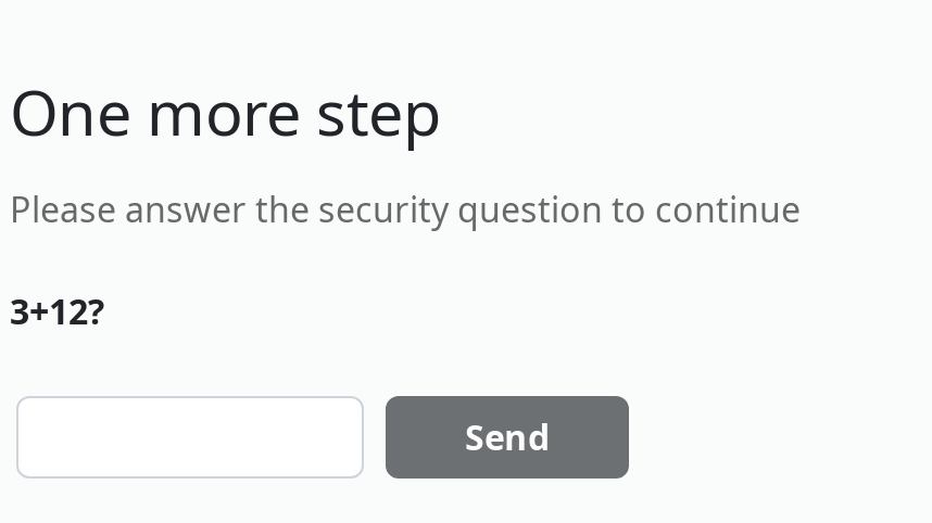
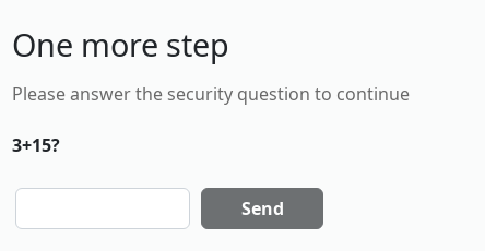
[10,288,105,335] 3+12? -> [12,133,60,157] 3+15?

